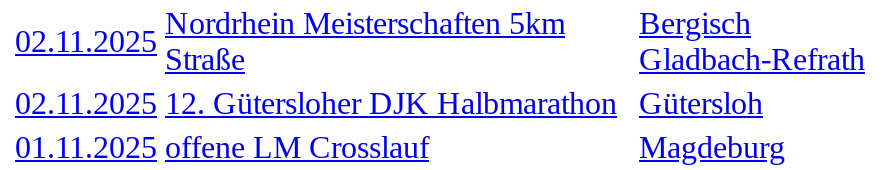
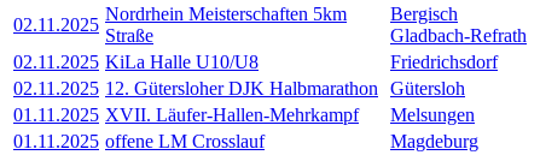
[15,85,763,119] 02.11.2025 12. Gütersloher DJK Halbmarathon | Gütersloh -> [13,51,498,124] 02.11.2025 KiLa Halle U10/U8 | Friedrichsdorf | 02.11.2025 12. Gütersloher DJK Halbmarathon Gütersloh | 01.11.2025 XVII. Läufer-Hallen-Mehrkampf | Melsungen

